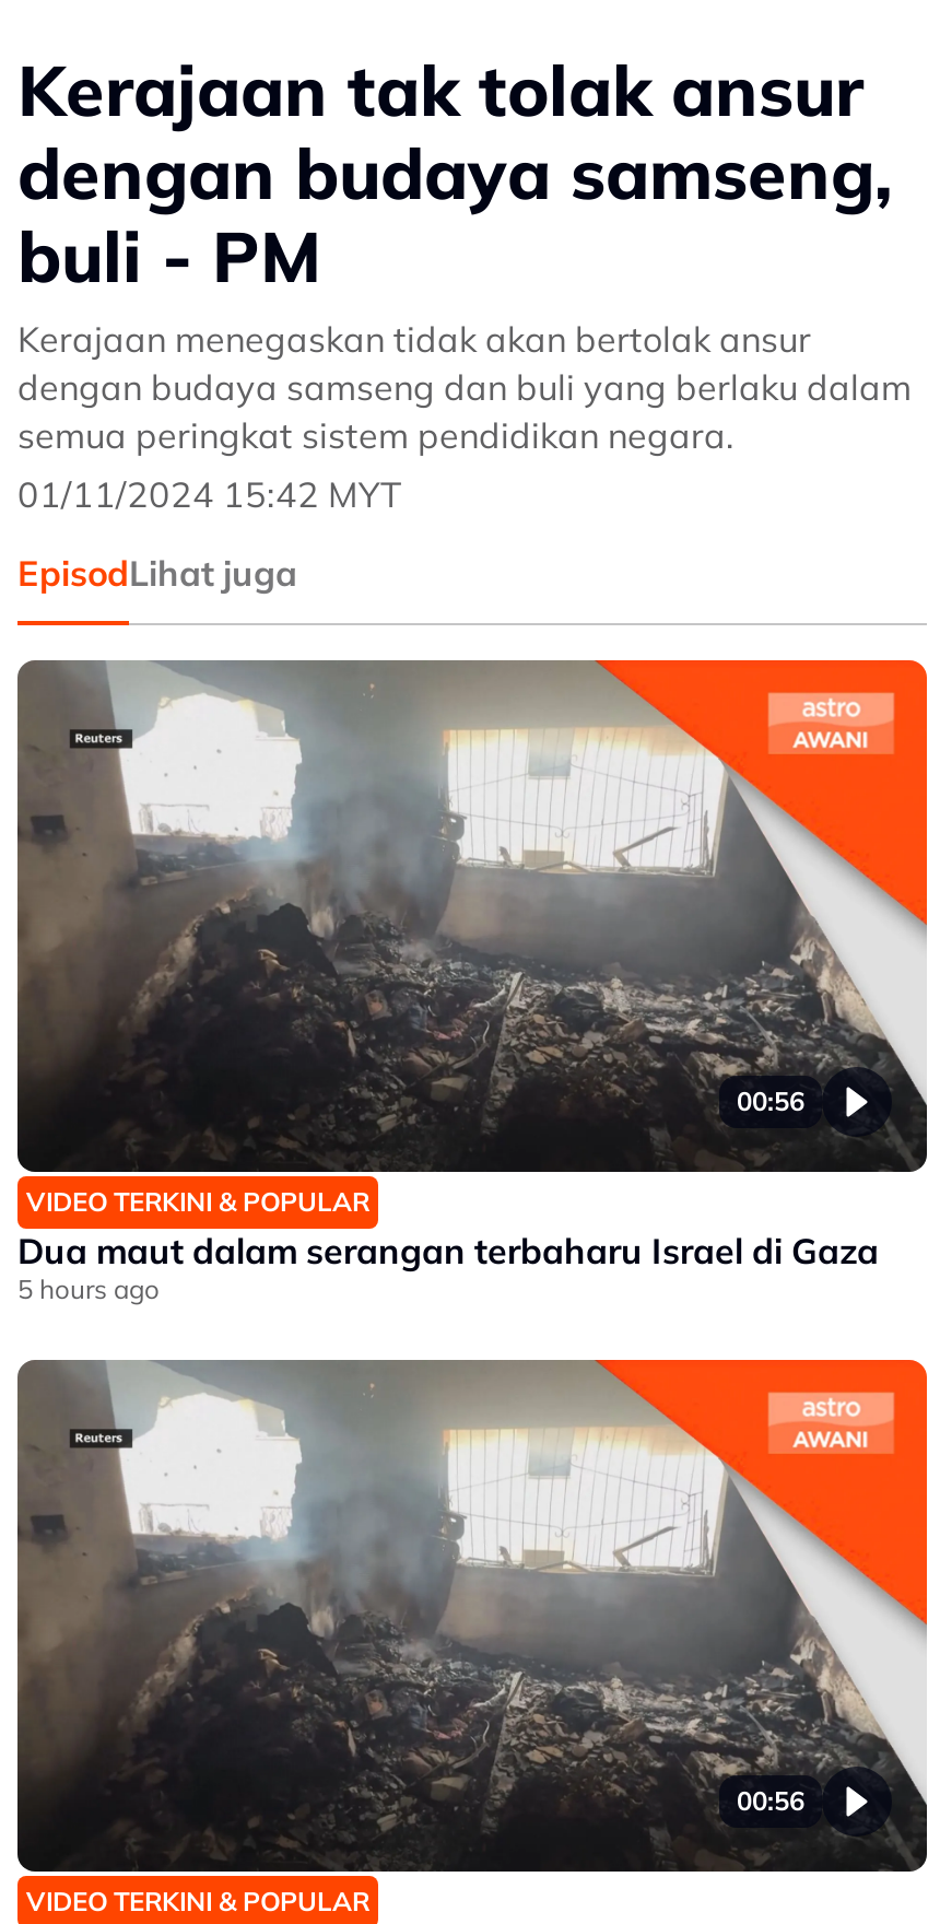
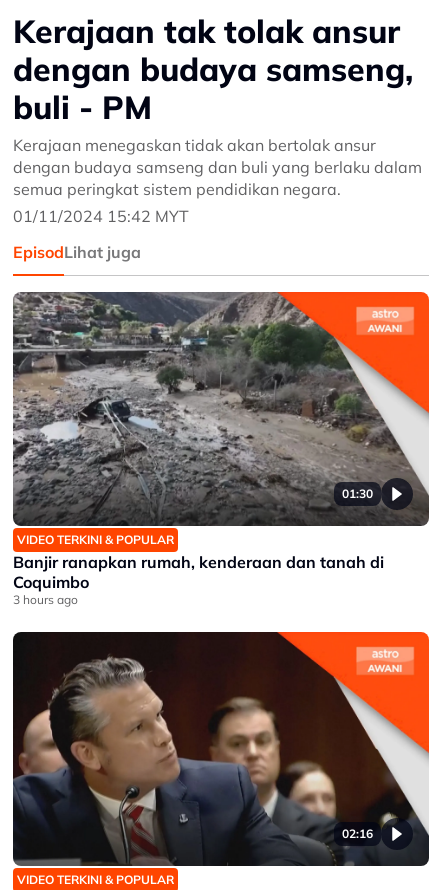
[17,660,925,1168] [image] | 00:56 -> [13,292,429,526] [image] | 01:30
[17,1229,879,1305] Dua maut dalam serangan terbaharu Israel di Gaza | 5 hours ago -> [13,552,384,607] Banjir ranapkan rumah, kenderaan dan tanah di | Coquimbo | 3 hours ago
[17,1360,885,1869] [image] | 00:56 -> [14,632,410,866] [image] | 02:16

